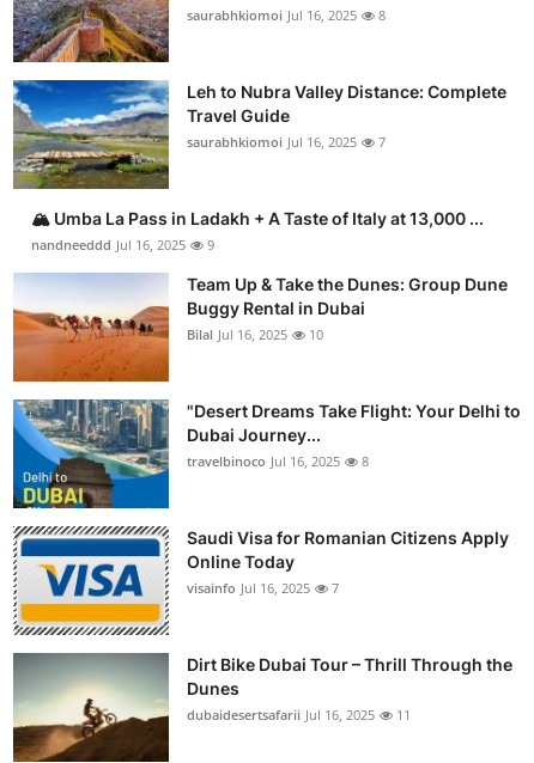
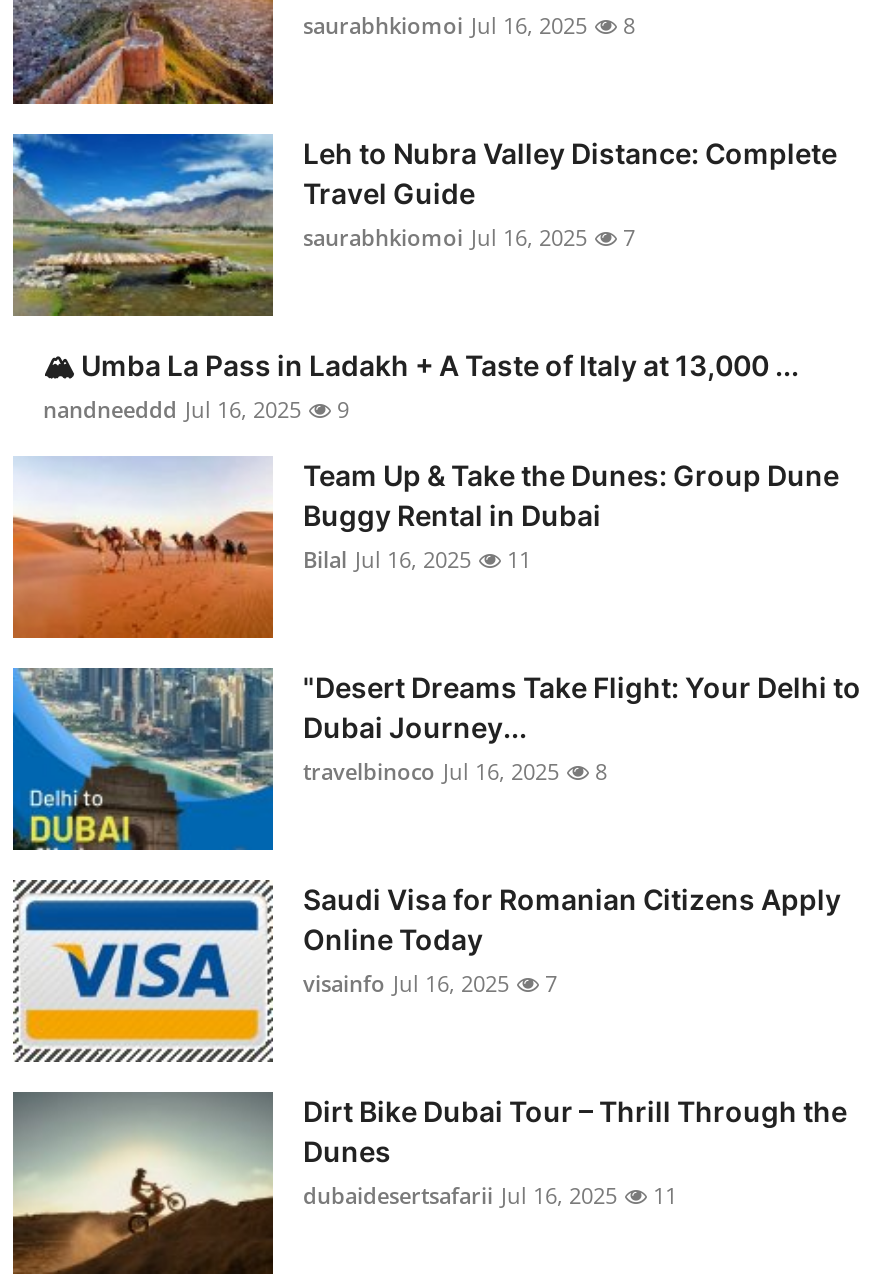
[187,325,323,343] Bilal Jul 16, 2025 10 -> [303,544,531,574] Bilal Jul 16, 2025 11

